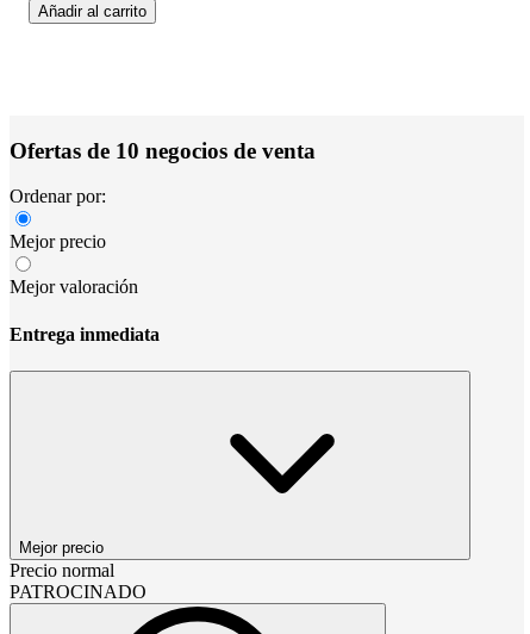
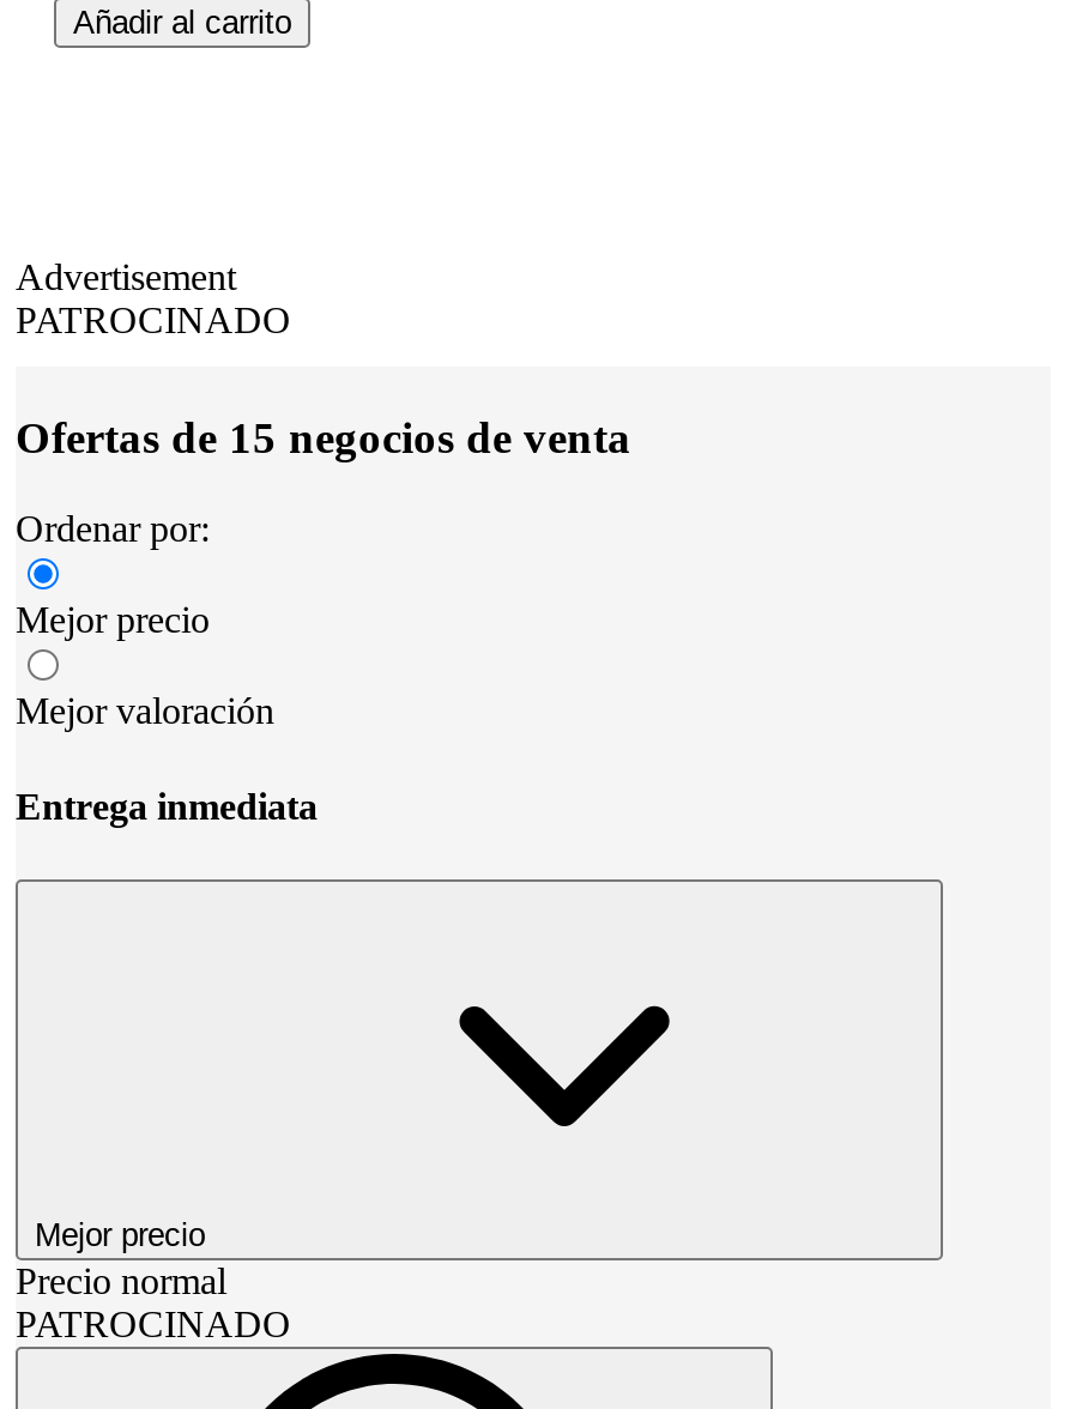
[10,138,316,163] Ofertas de 10 negocios de venta -> [16,256,631,461] Advertisement | PATROCINADO | Ofertas de 15 negocios de venta

